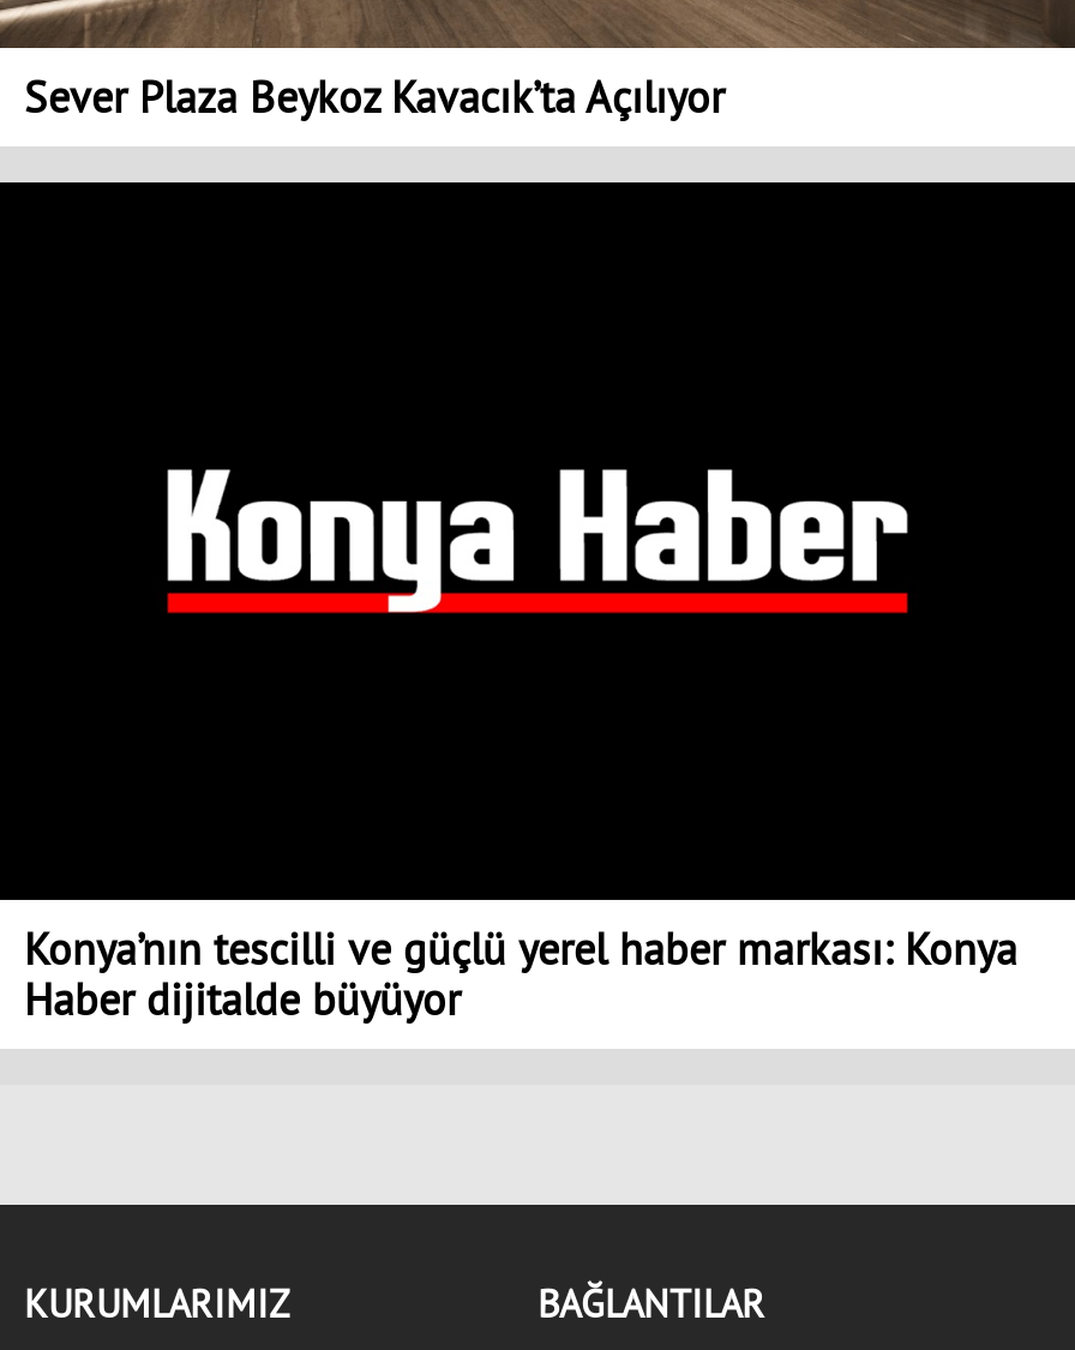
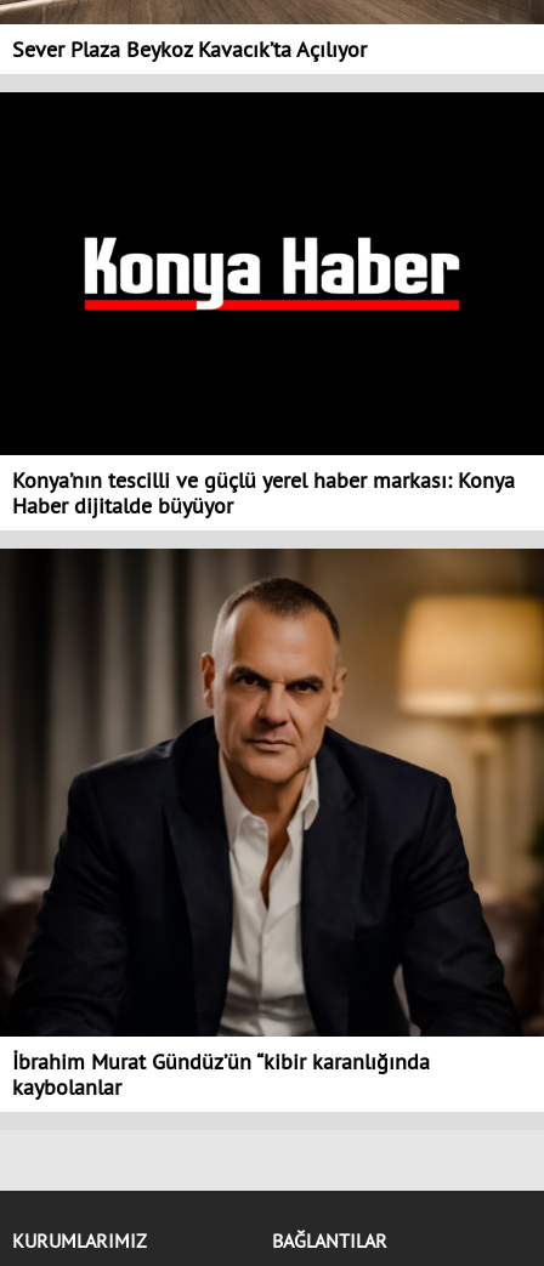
none -> [4,547,540,1101] [image] | İbrahim Murat Gündüz’ün “kibir karanlığında | kaybolanlar

